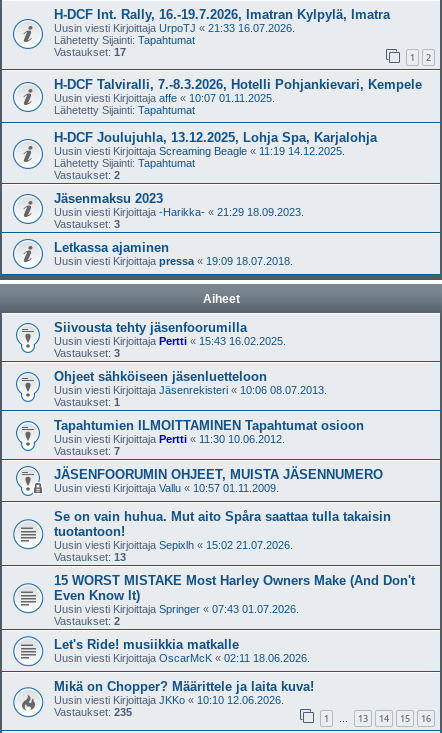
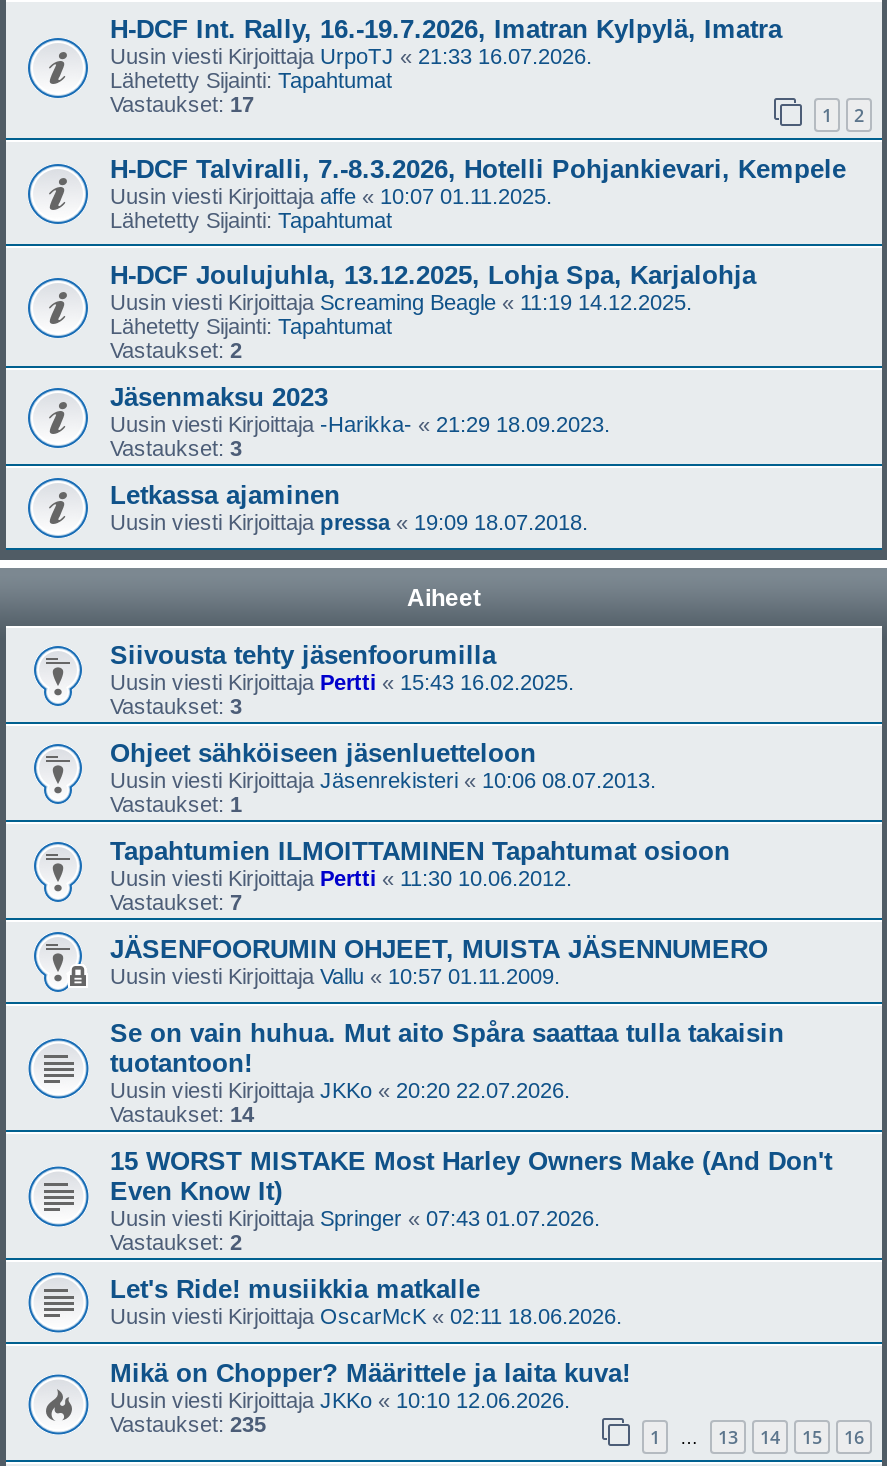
[54,539,293,551] Uusin viesti Kirjoittaja Sepixlh «15:02 21.07.2026. -> [110,1078,570,1102] Uusin viesti Kirjoittaja JKKo «20:20 22.07.2026.
[54,551,126,563] Vastaukset: 13 -> [110,1102,254,1126] Vastaukset: 14

